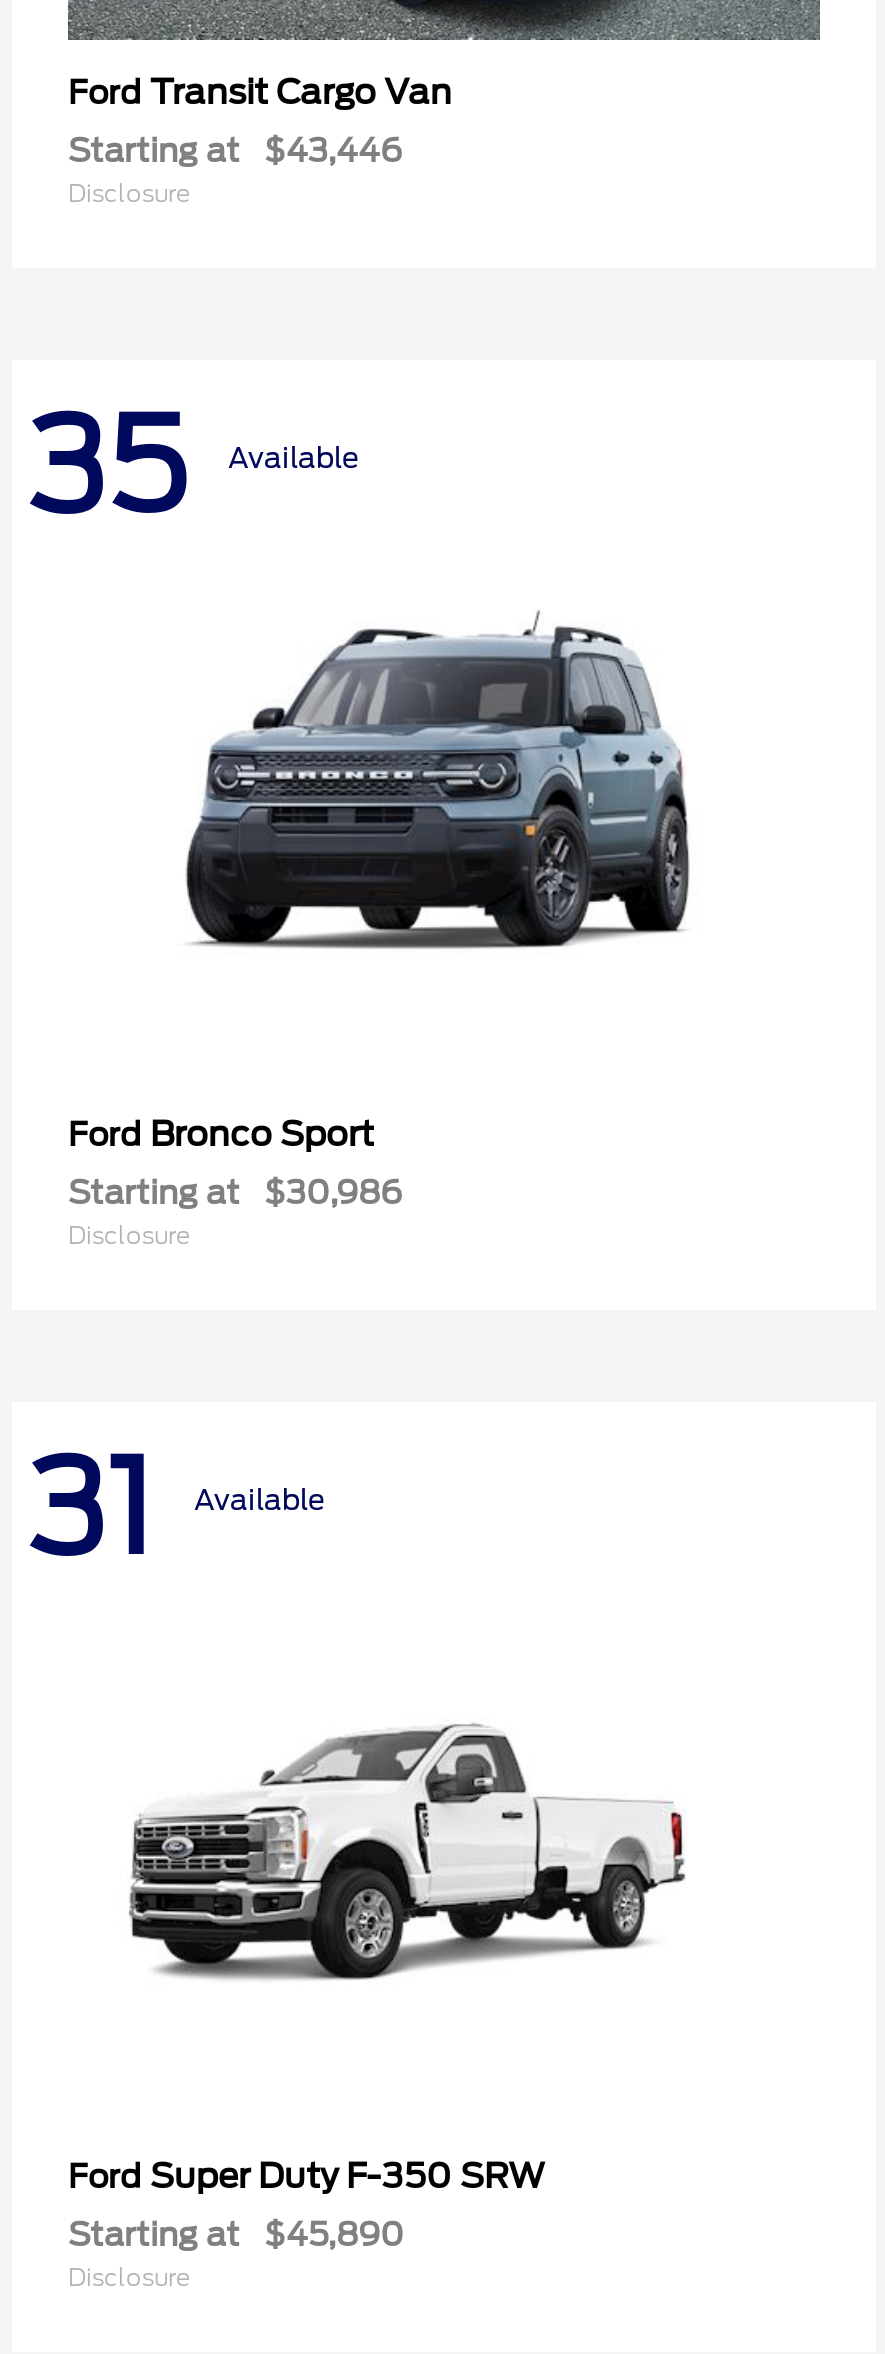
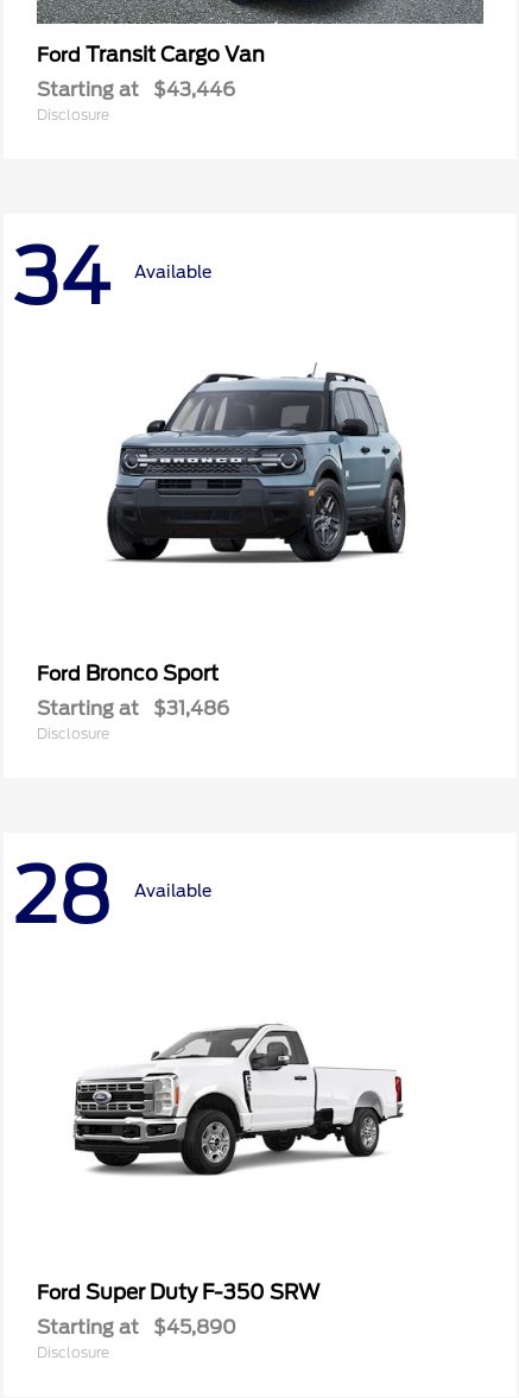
[28,390,358,542] 35 Available -> [13,231,211,322] 34 Available
[68,1174,402,1212] Starting at $30,986 -> [37,697,229,720] Starting at $31,486
[28,1431,324,1583] 31 Available -> [13,850,211,940] 28 Available

